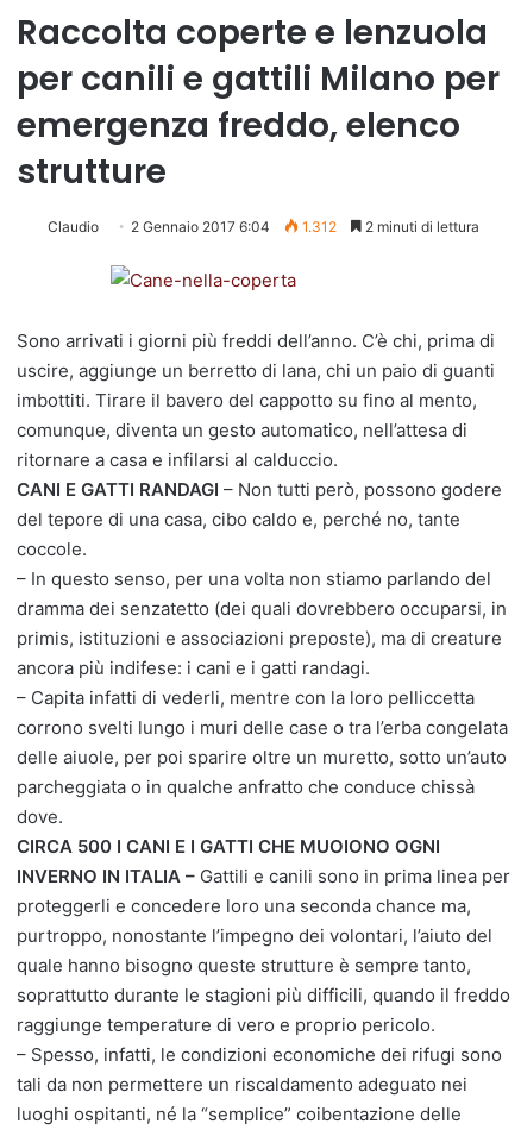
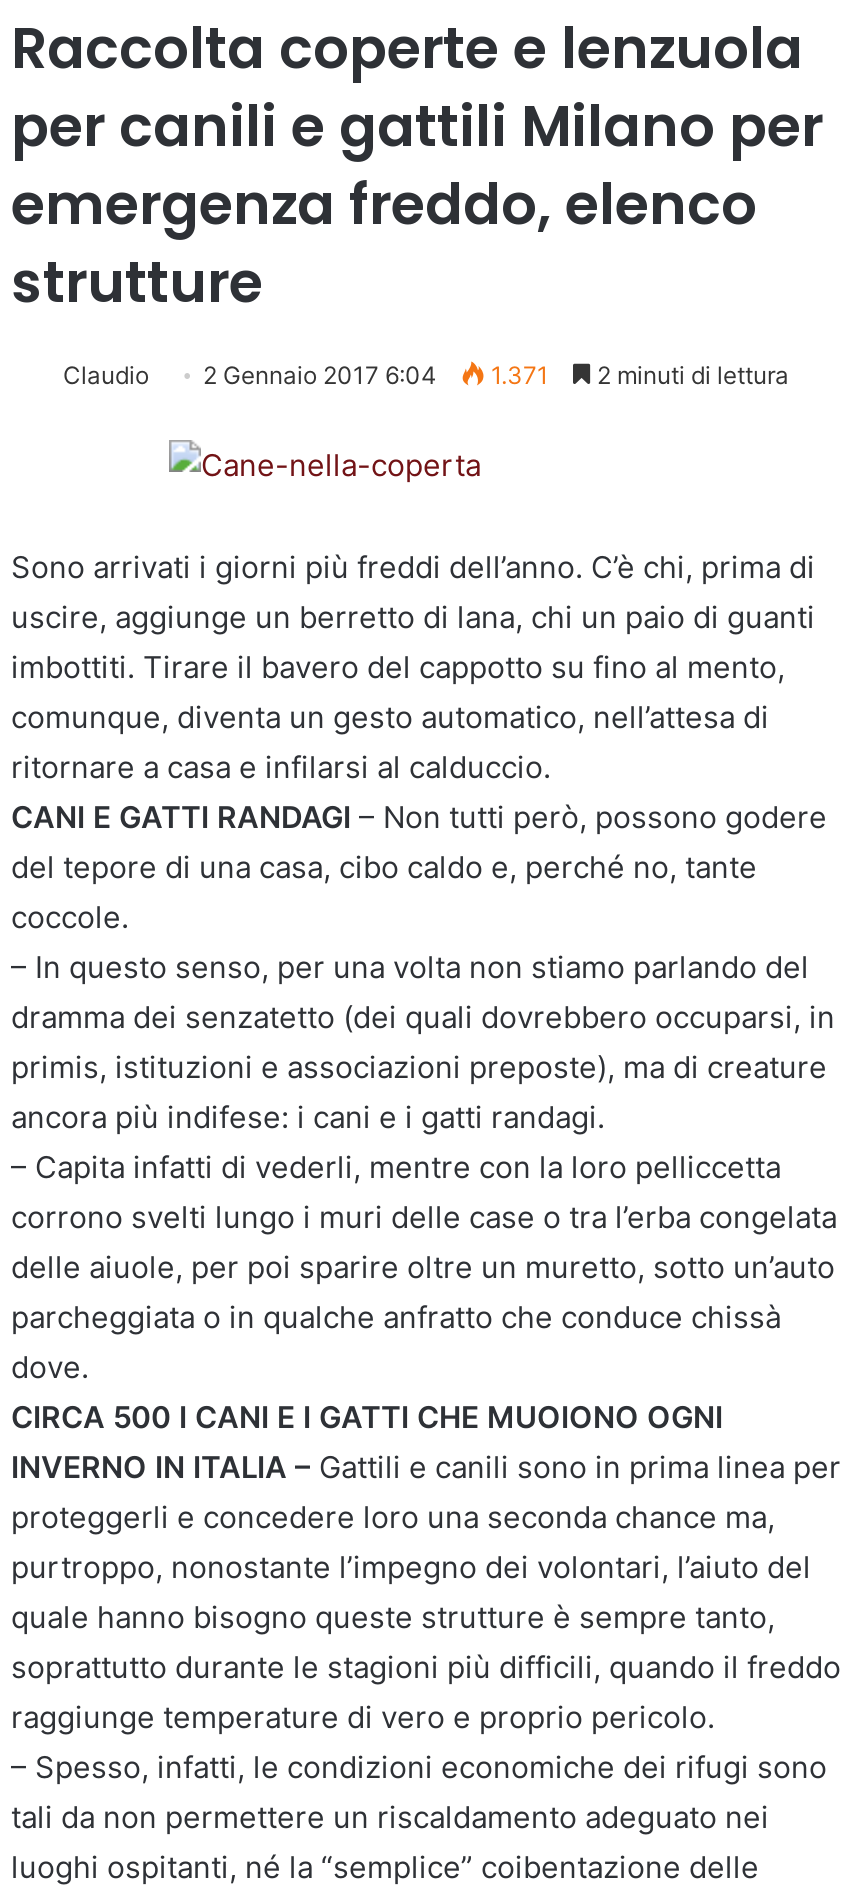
[48,218,479,235] Claudio 2 Gennaio 2017 6:04 1.312 2 minuti di lettura -> [63,360,789,390] Claudio 2 Gennaio 2017 6:04 1.371 2 minuti di lettura

